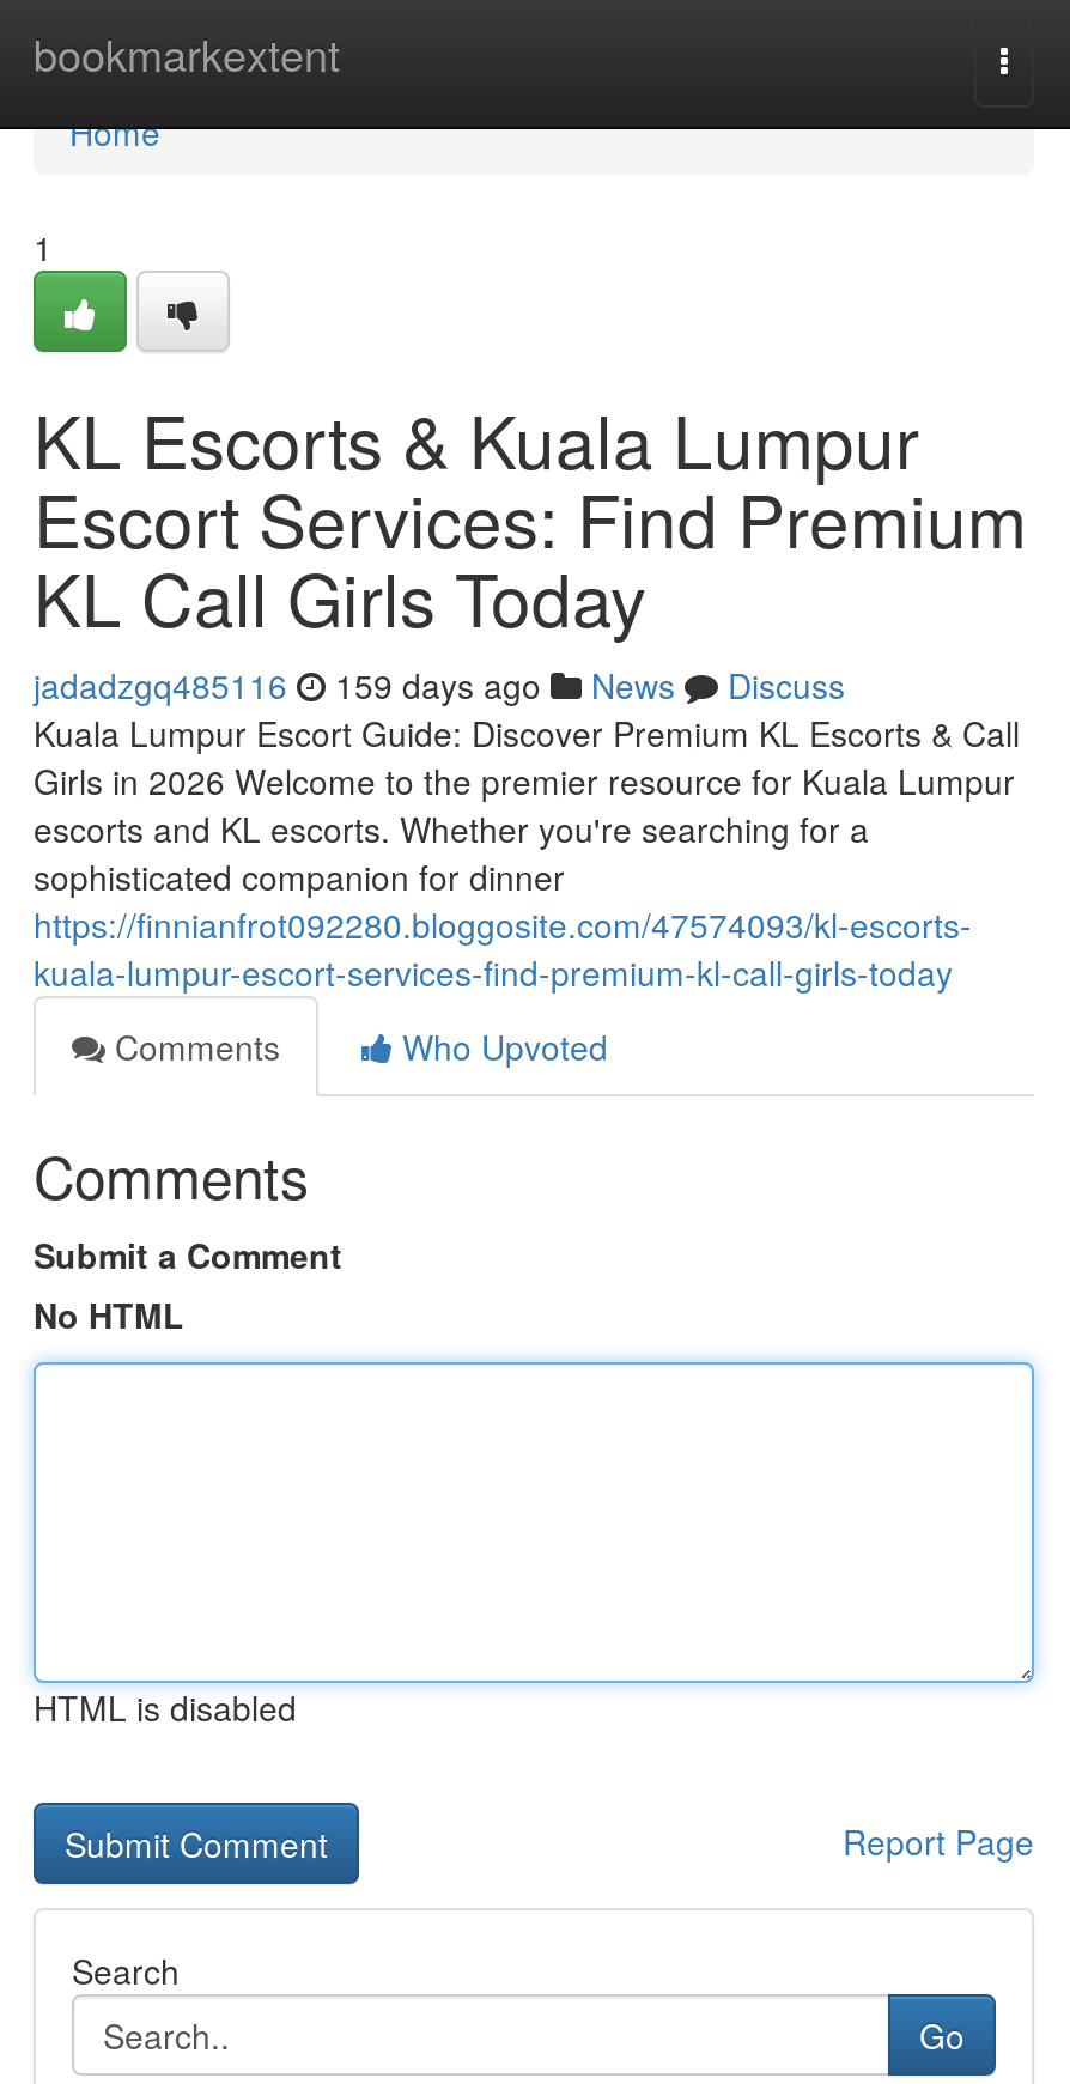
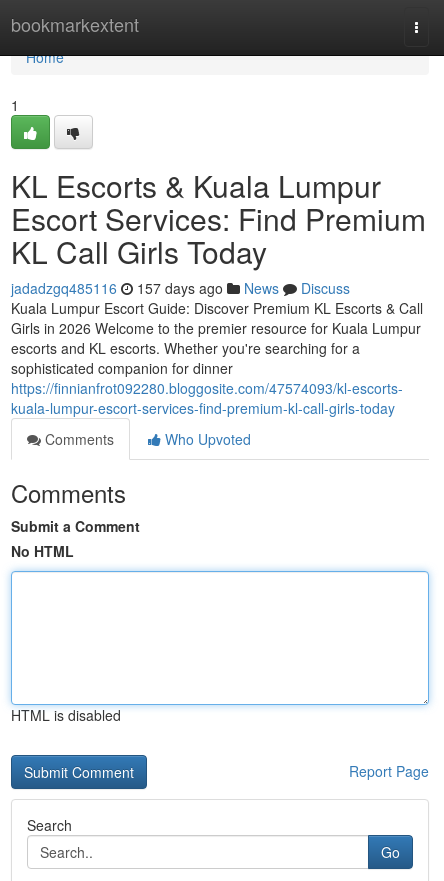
[34,661,845,709] jadadzgq485116 159 days ago News Discuss -> [11,278,350,298] jadadzgq485116 157 days ago News Discuss

